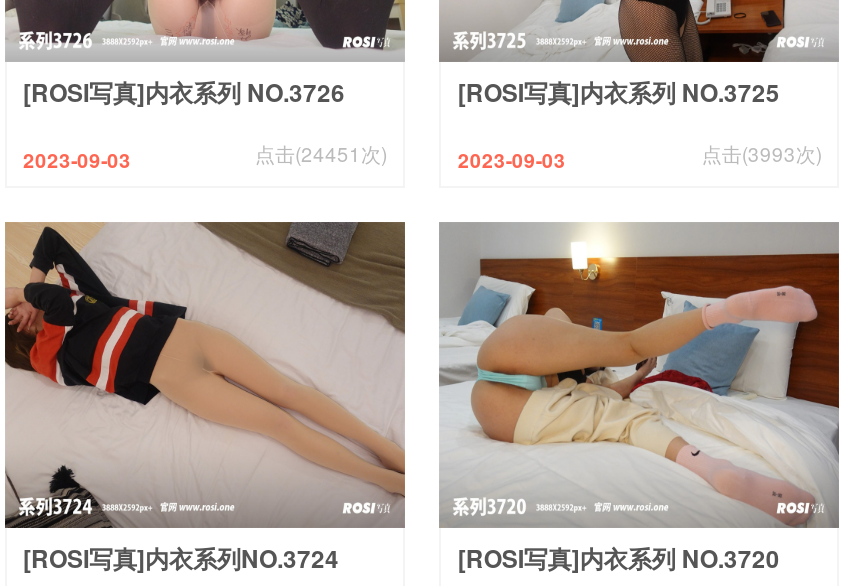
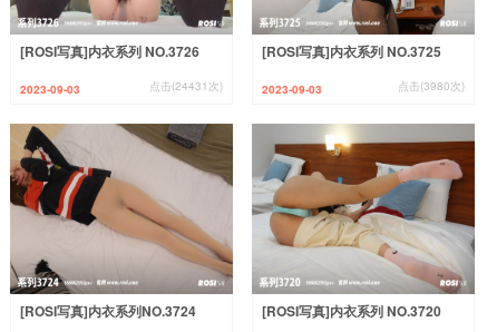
[255,140,387,168] 点击(24451次) -> [149,78,223,93] 点击(24431次)
[702,140,822,168] 点击(3993次) -> [398,78,465,93] 点击(3980次)

